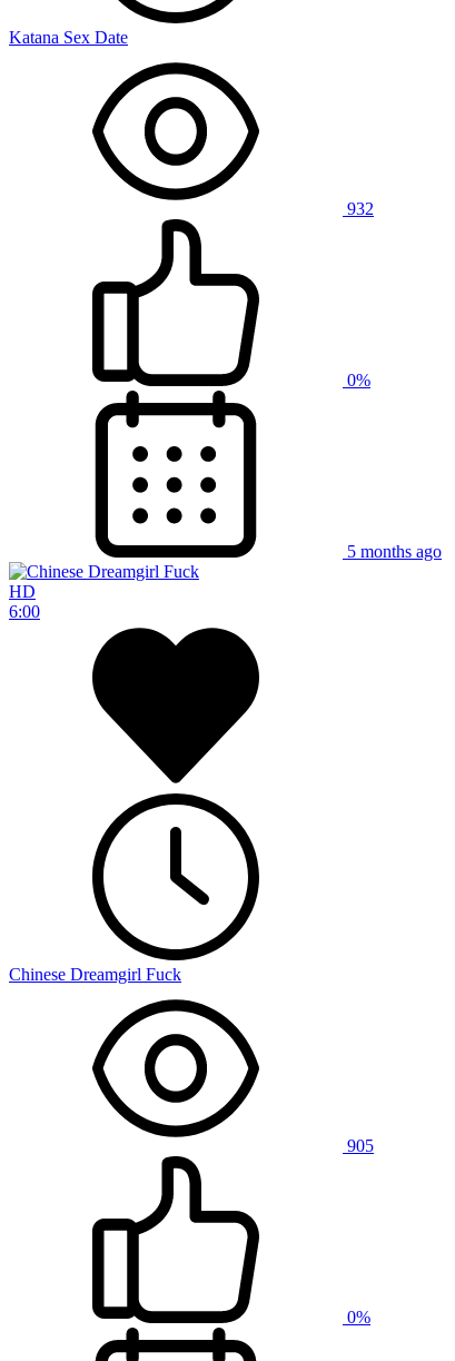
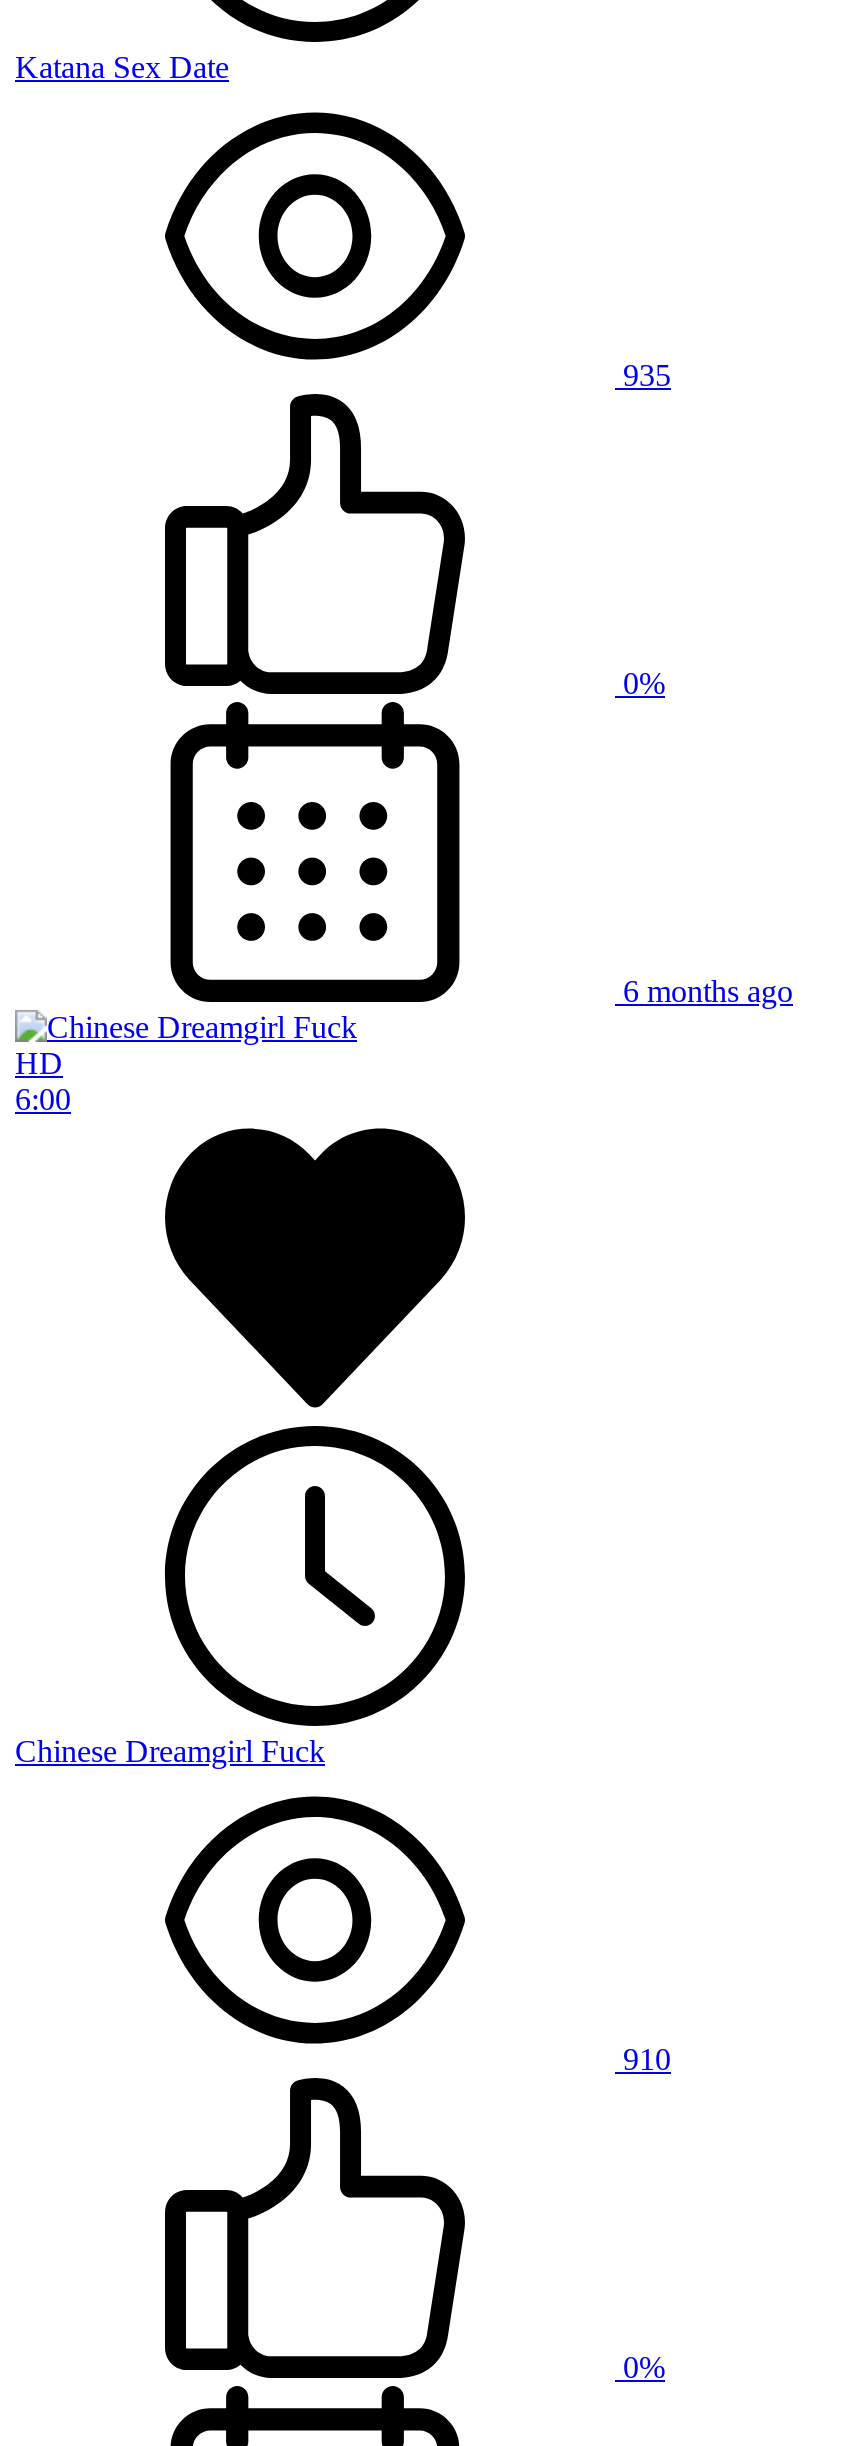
[343,199,374,218] 932 -> [615,357,671,391] 935
[343,542,442,561] 5 months ago -> [615,973,793,1007] 6 months ago
[343,1136,374,1155] 905 -> [615,2041,671,2075] 910

